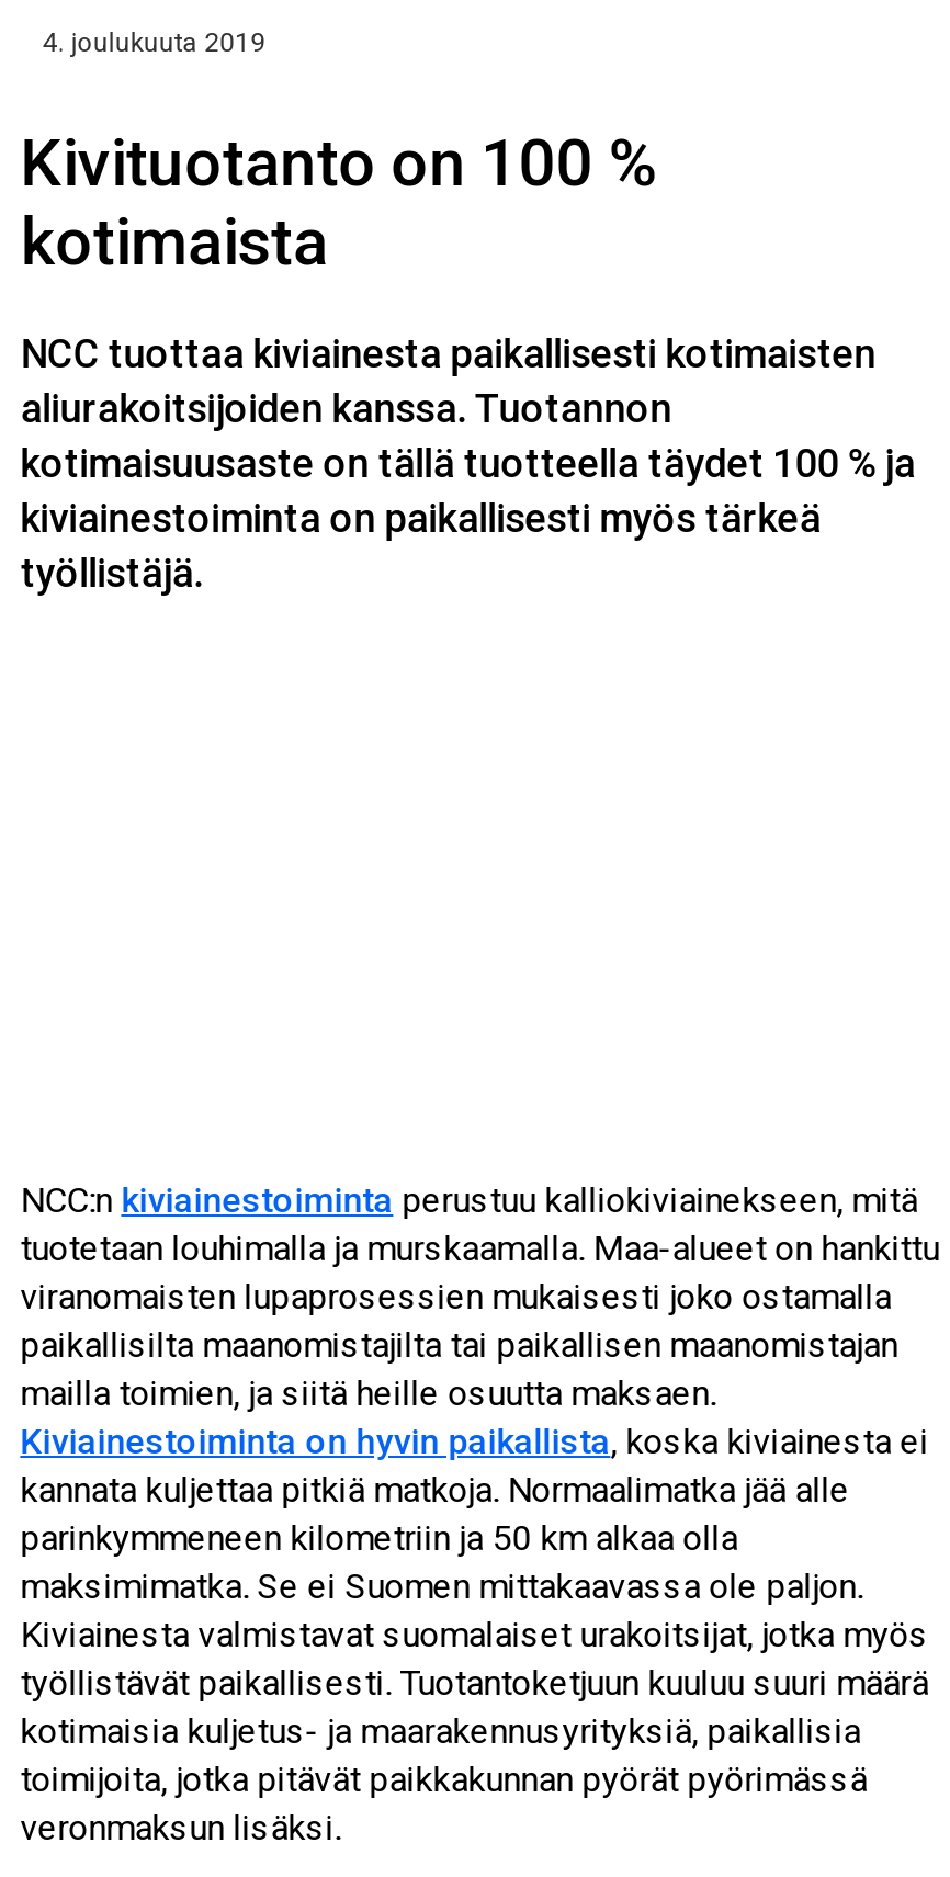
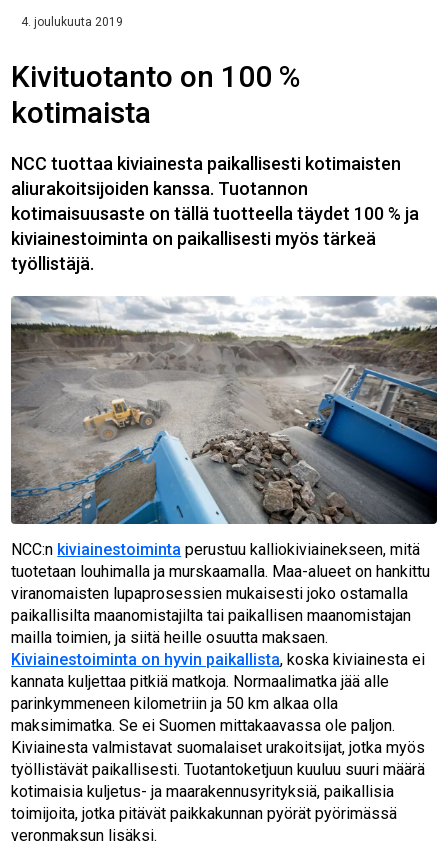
none -> [10,295,438,525] [image]

